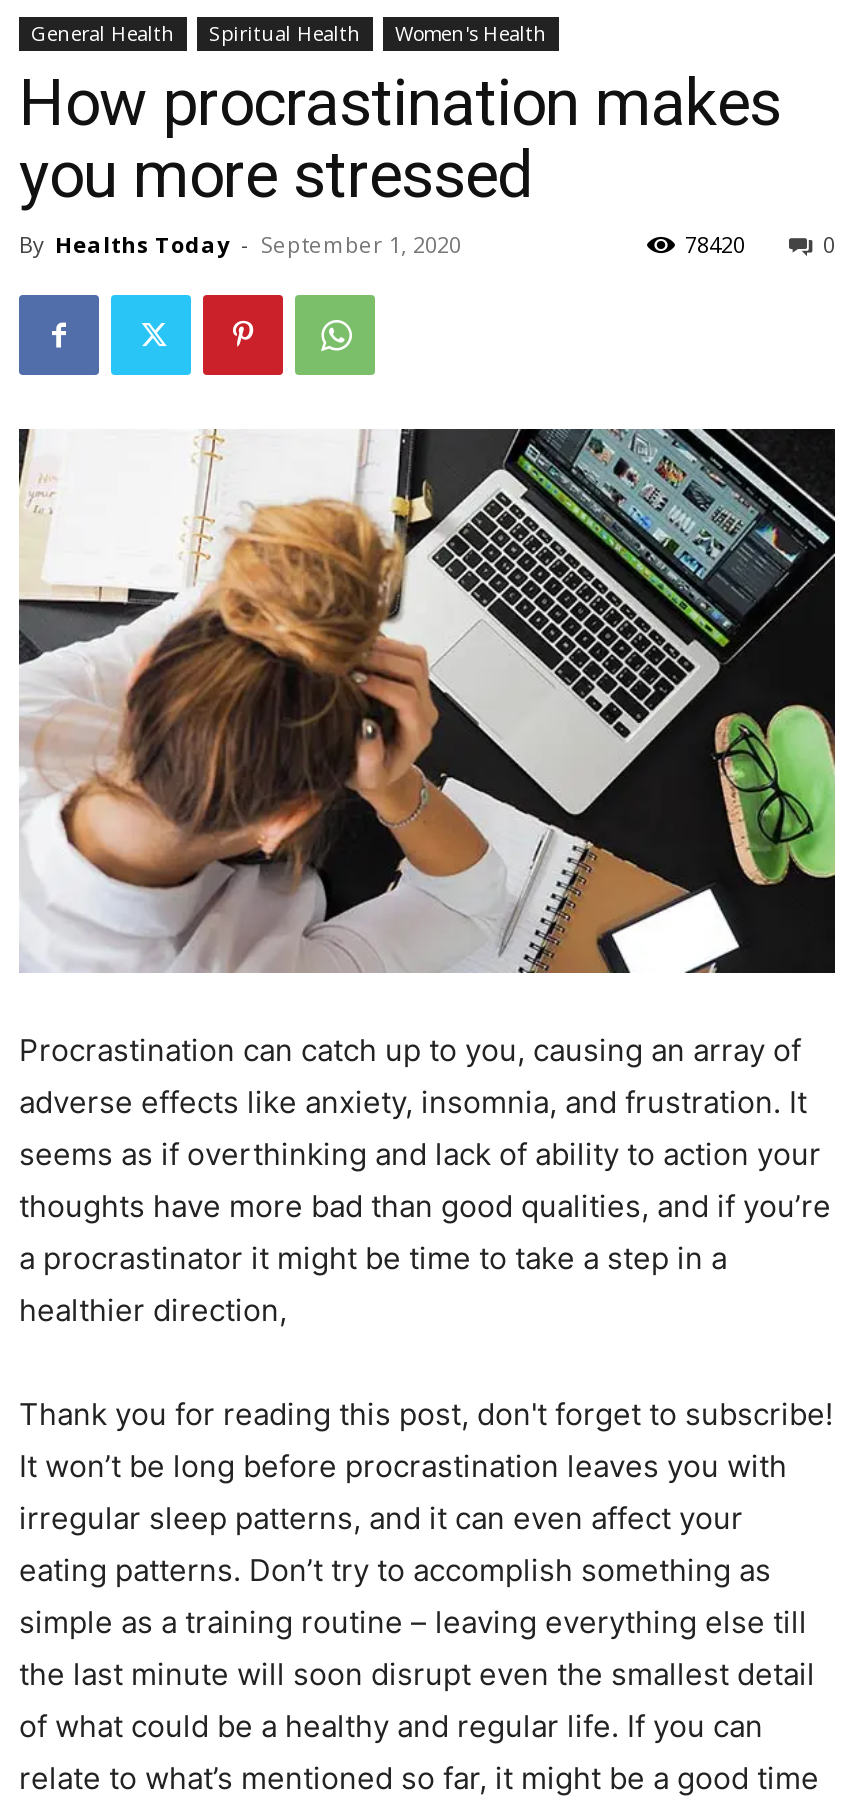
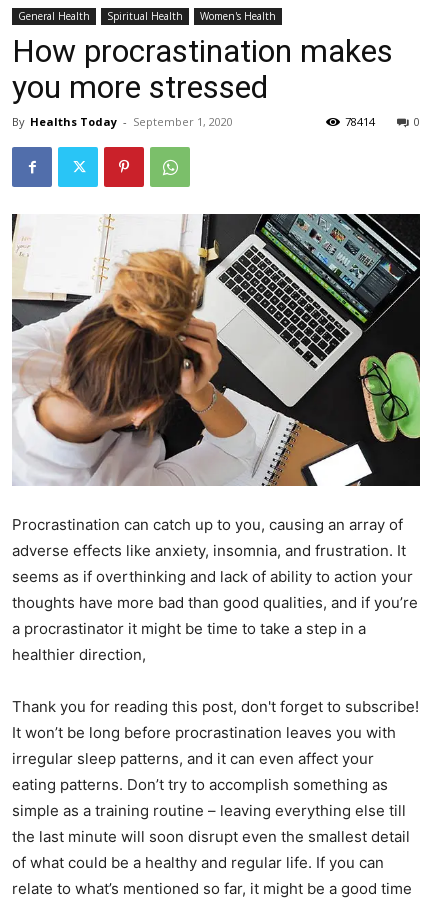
[685,229,745,259] 78420 -> [345,114,375,129] 78414

